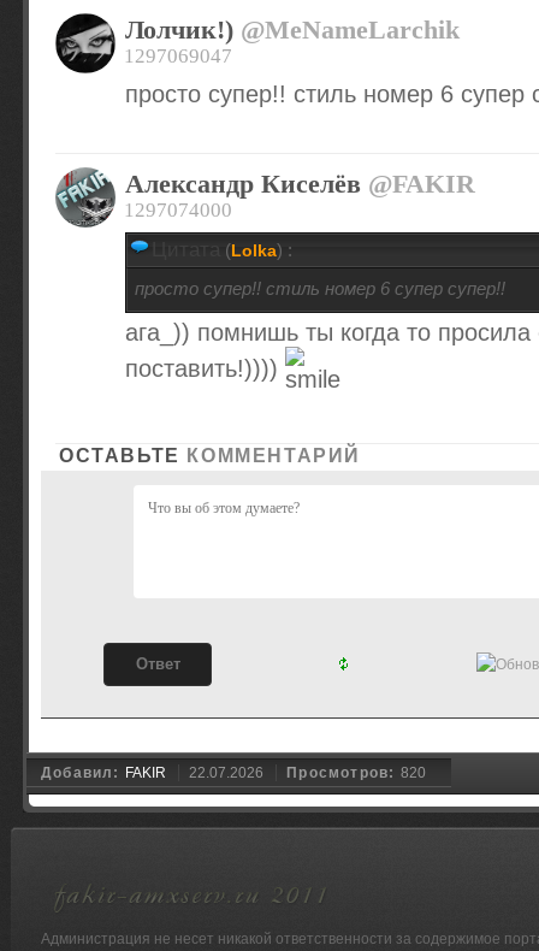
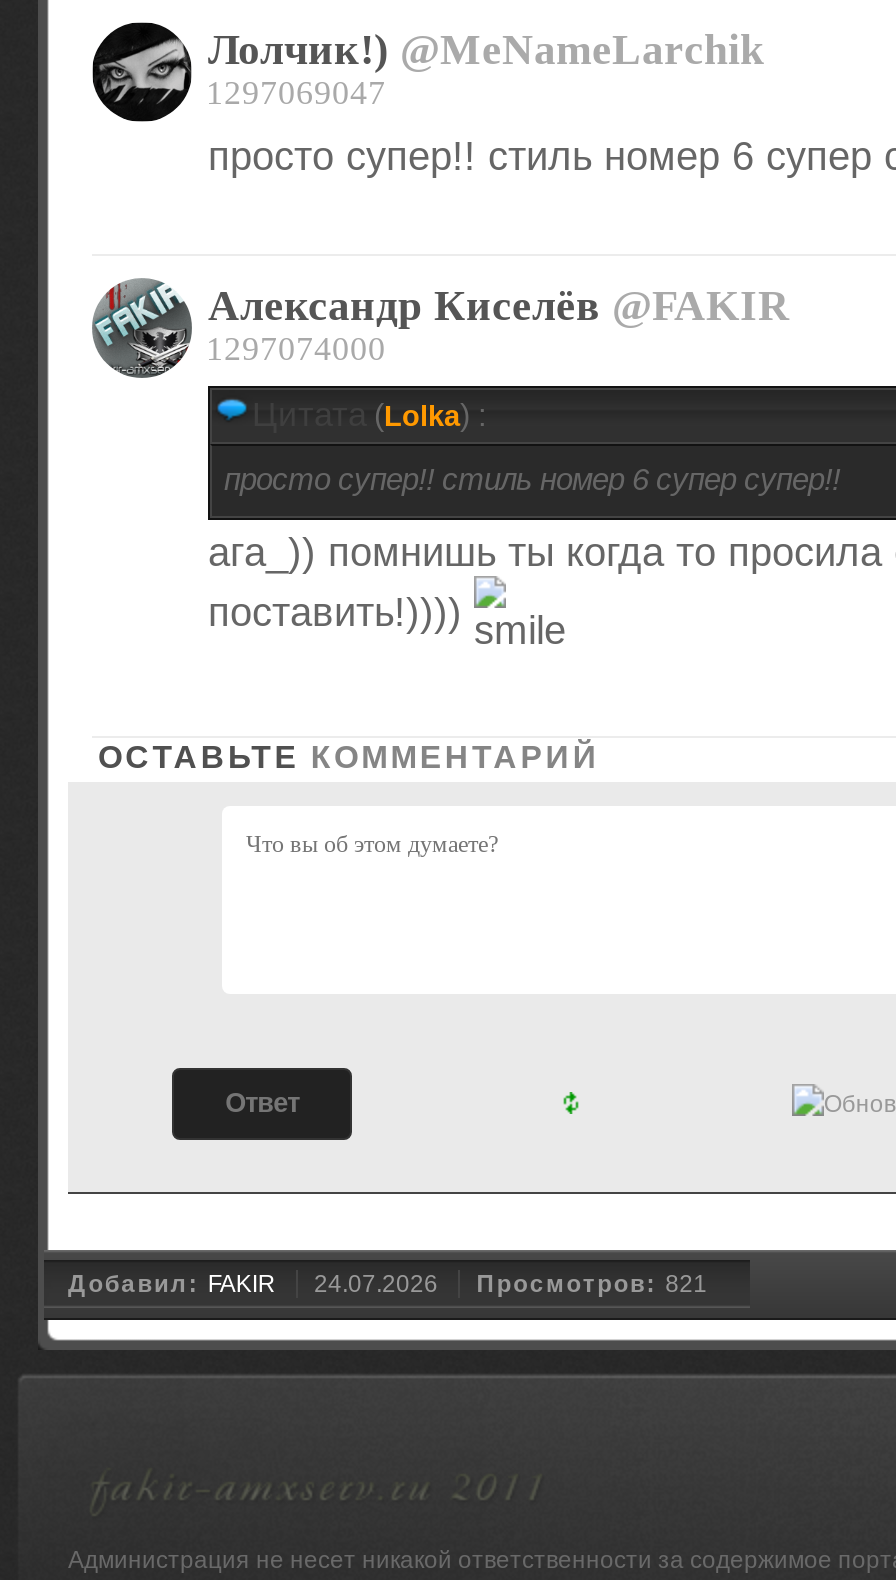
[189,764,263,781] 22.07.2026 -> [314,1270,438,1298] 24.07.2026
[287,764,425,781] Просмотров: 820 -> [476,1270,707,1298] Просмотров: 821

